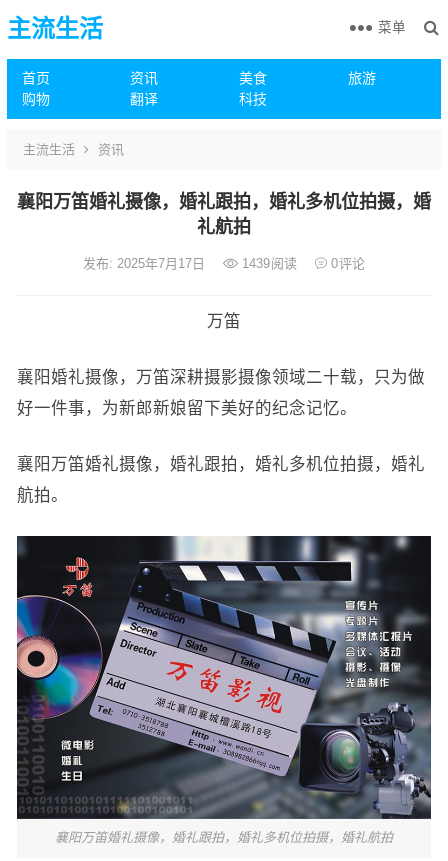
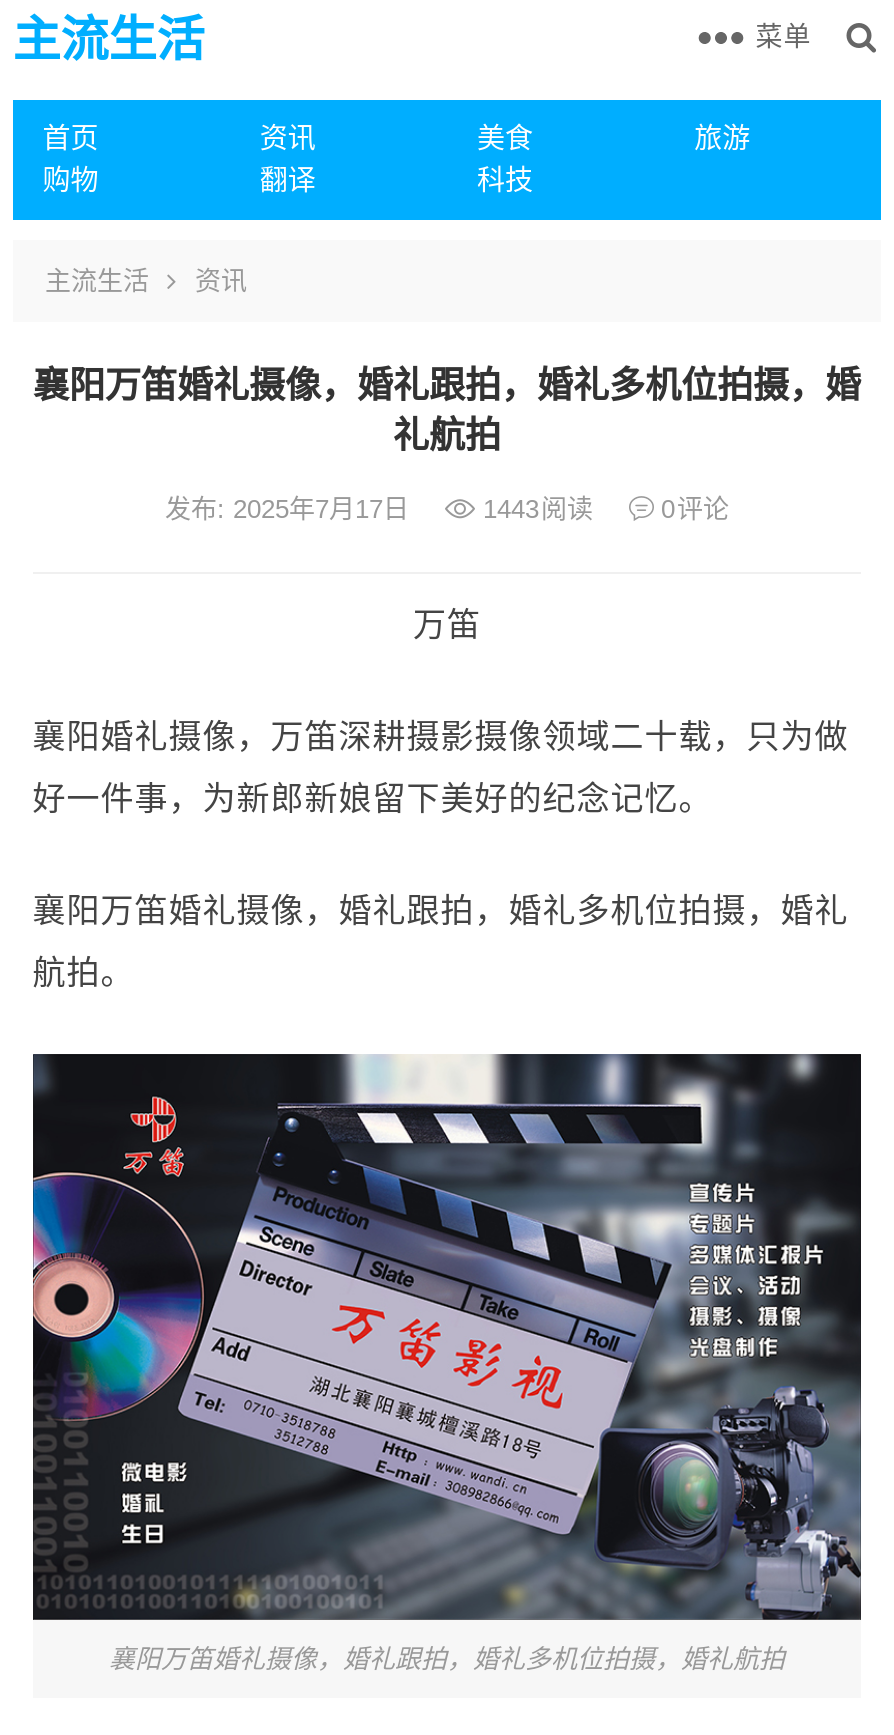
[83,256,365,271] 发布: 2025年7月17日 1439阅读 0评论 -> [165,494,729,524] 发布: 2025年7月17日 1443阅读 0评论

